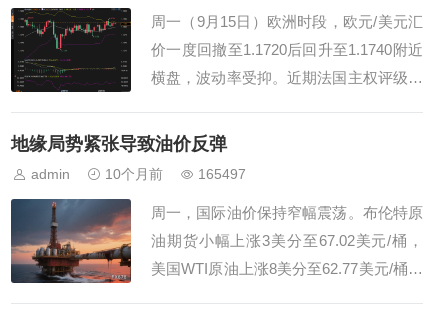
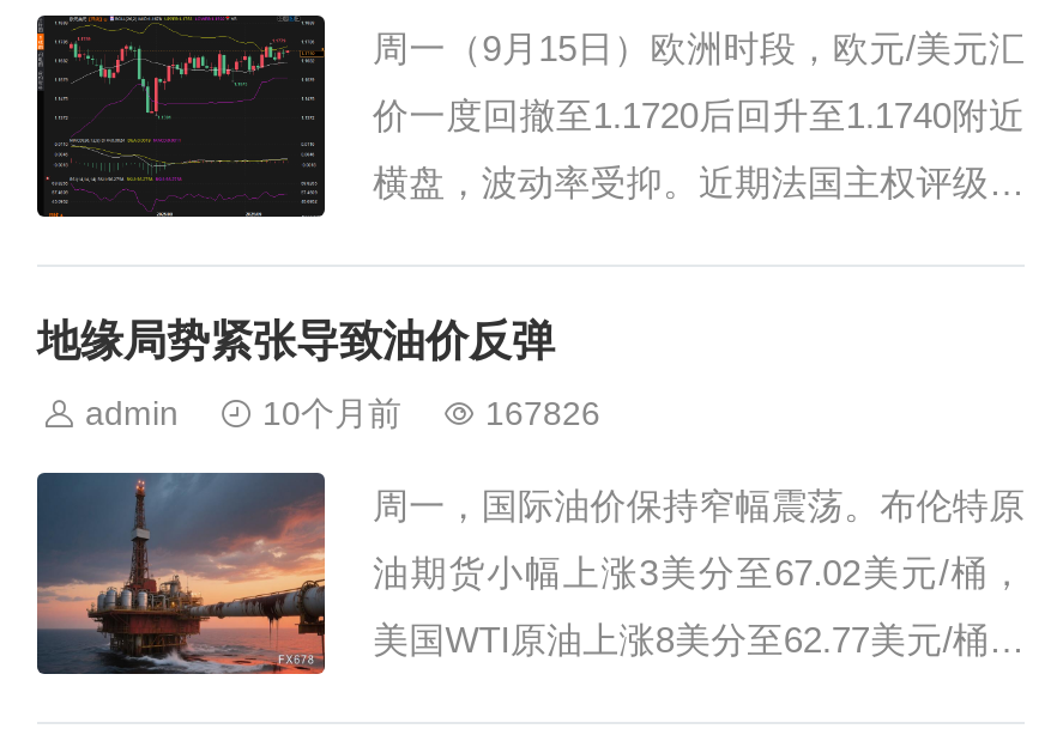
[198,166,246,182] 165497 -> [485,393,600,432] 167826

